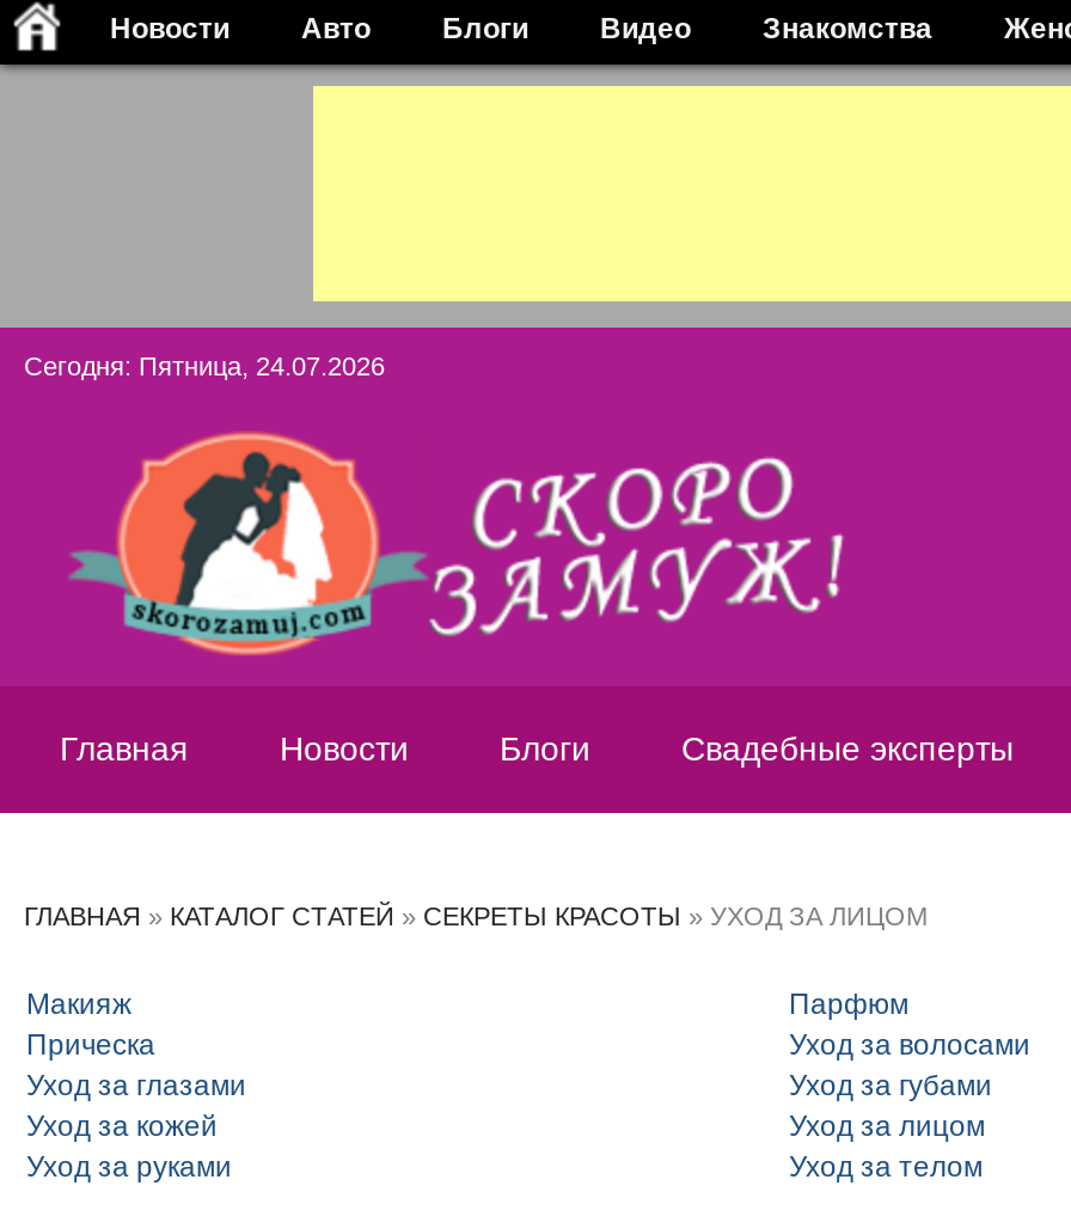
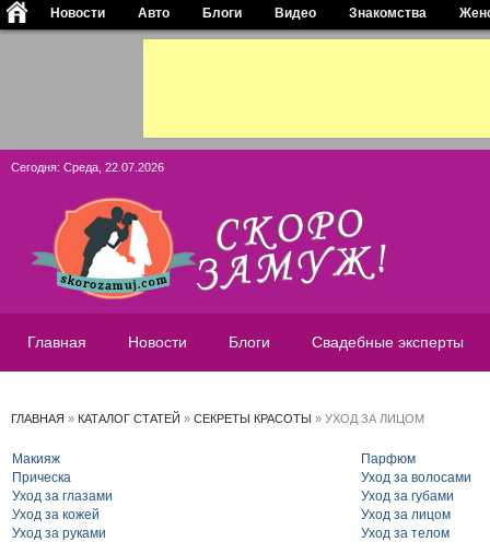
[24,352,385,380] Сегодня: Пятница, 24.07.2026 -> [11,161,164,174] Сегодня: Среда, 22.07.2026

